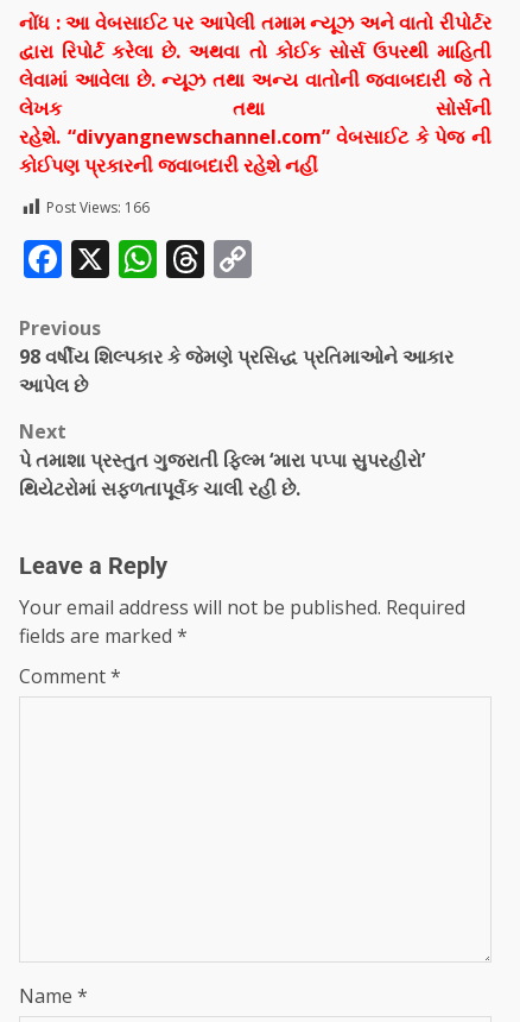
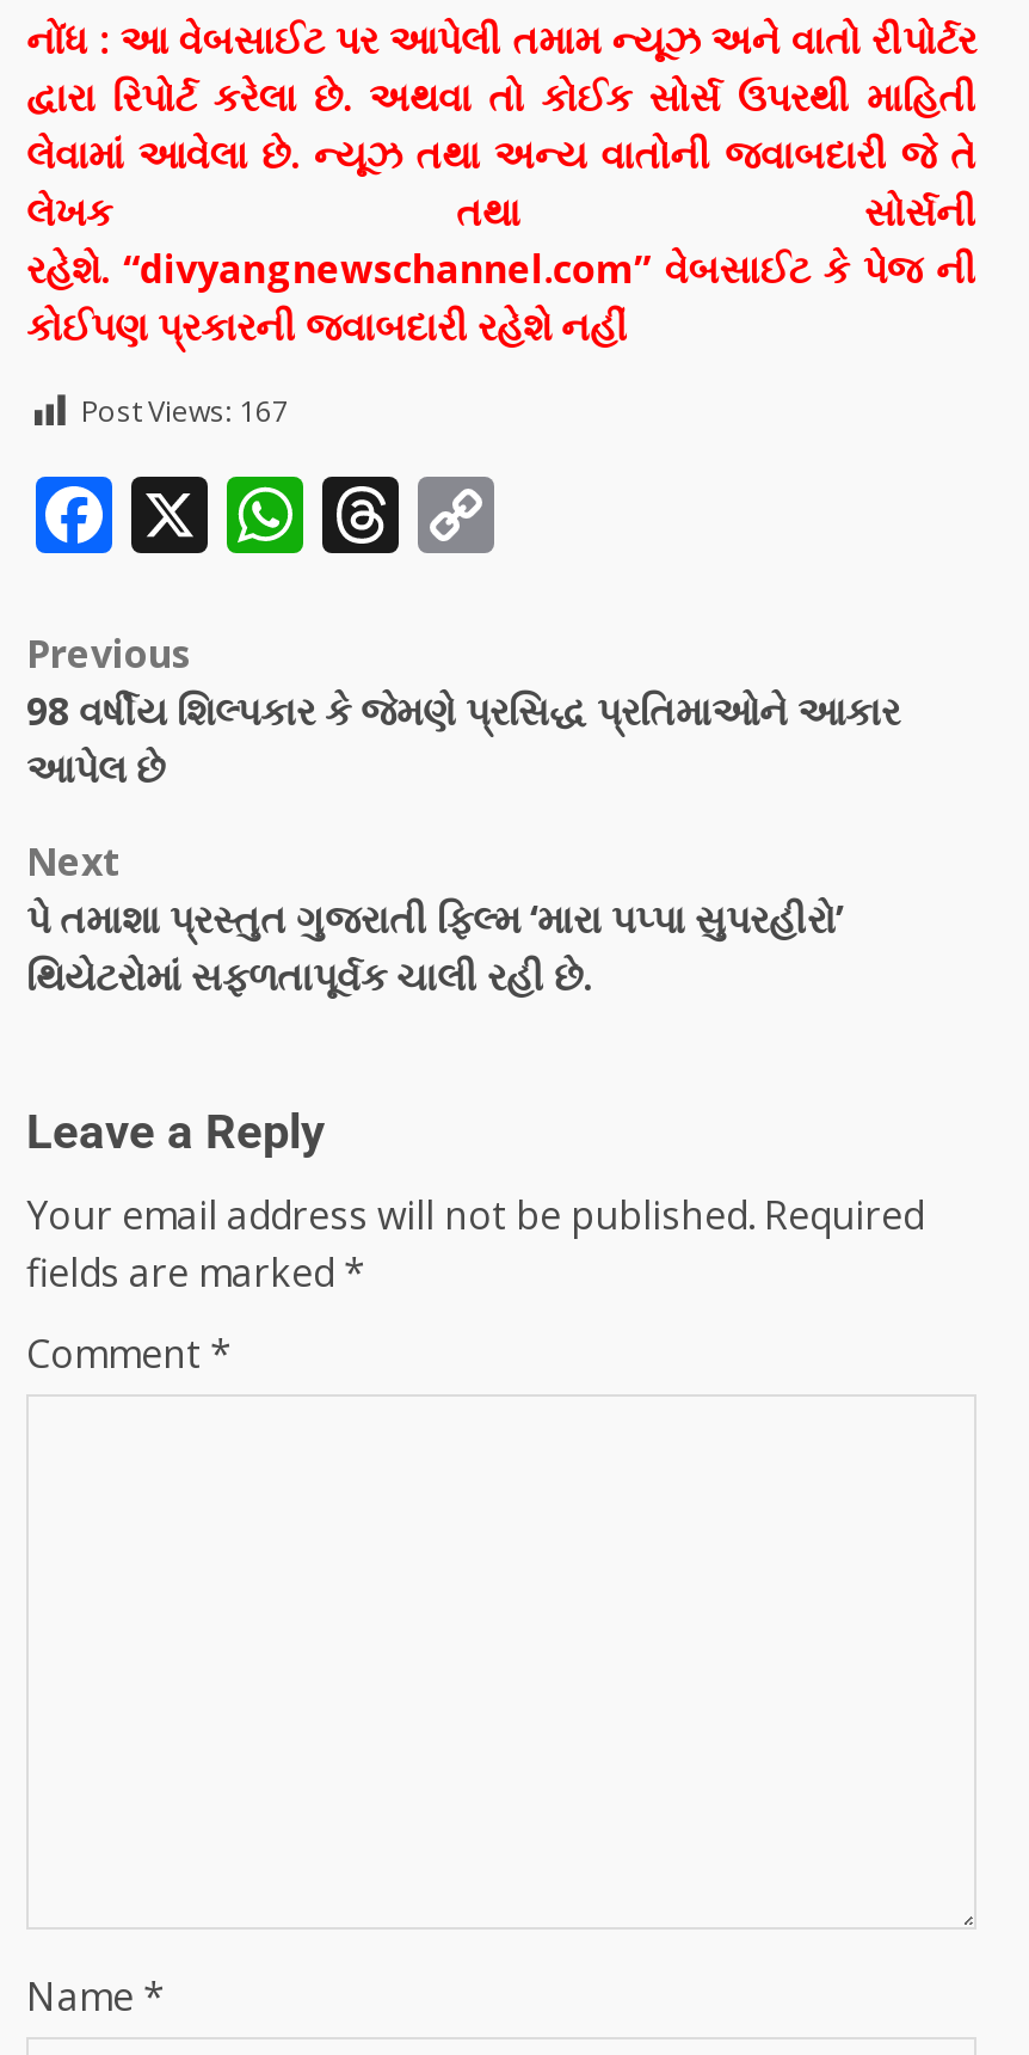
[46,198,150,218] Post Views: 166 -> [81,392,289,433] Post Views: 167

